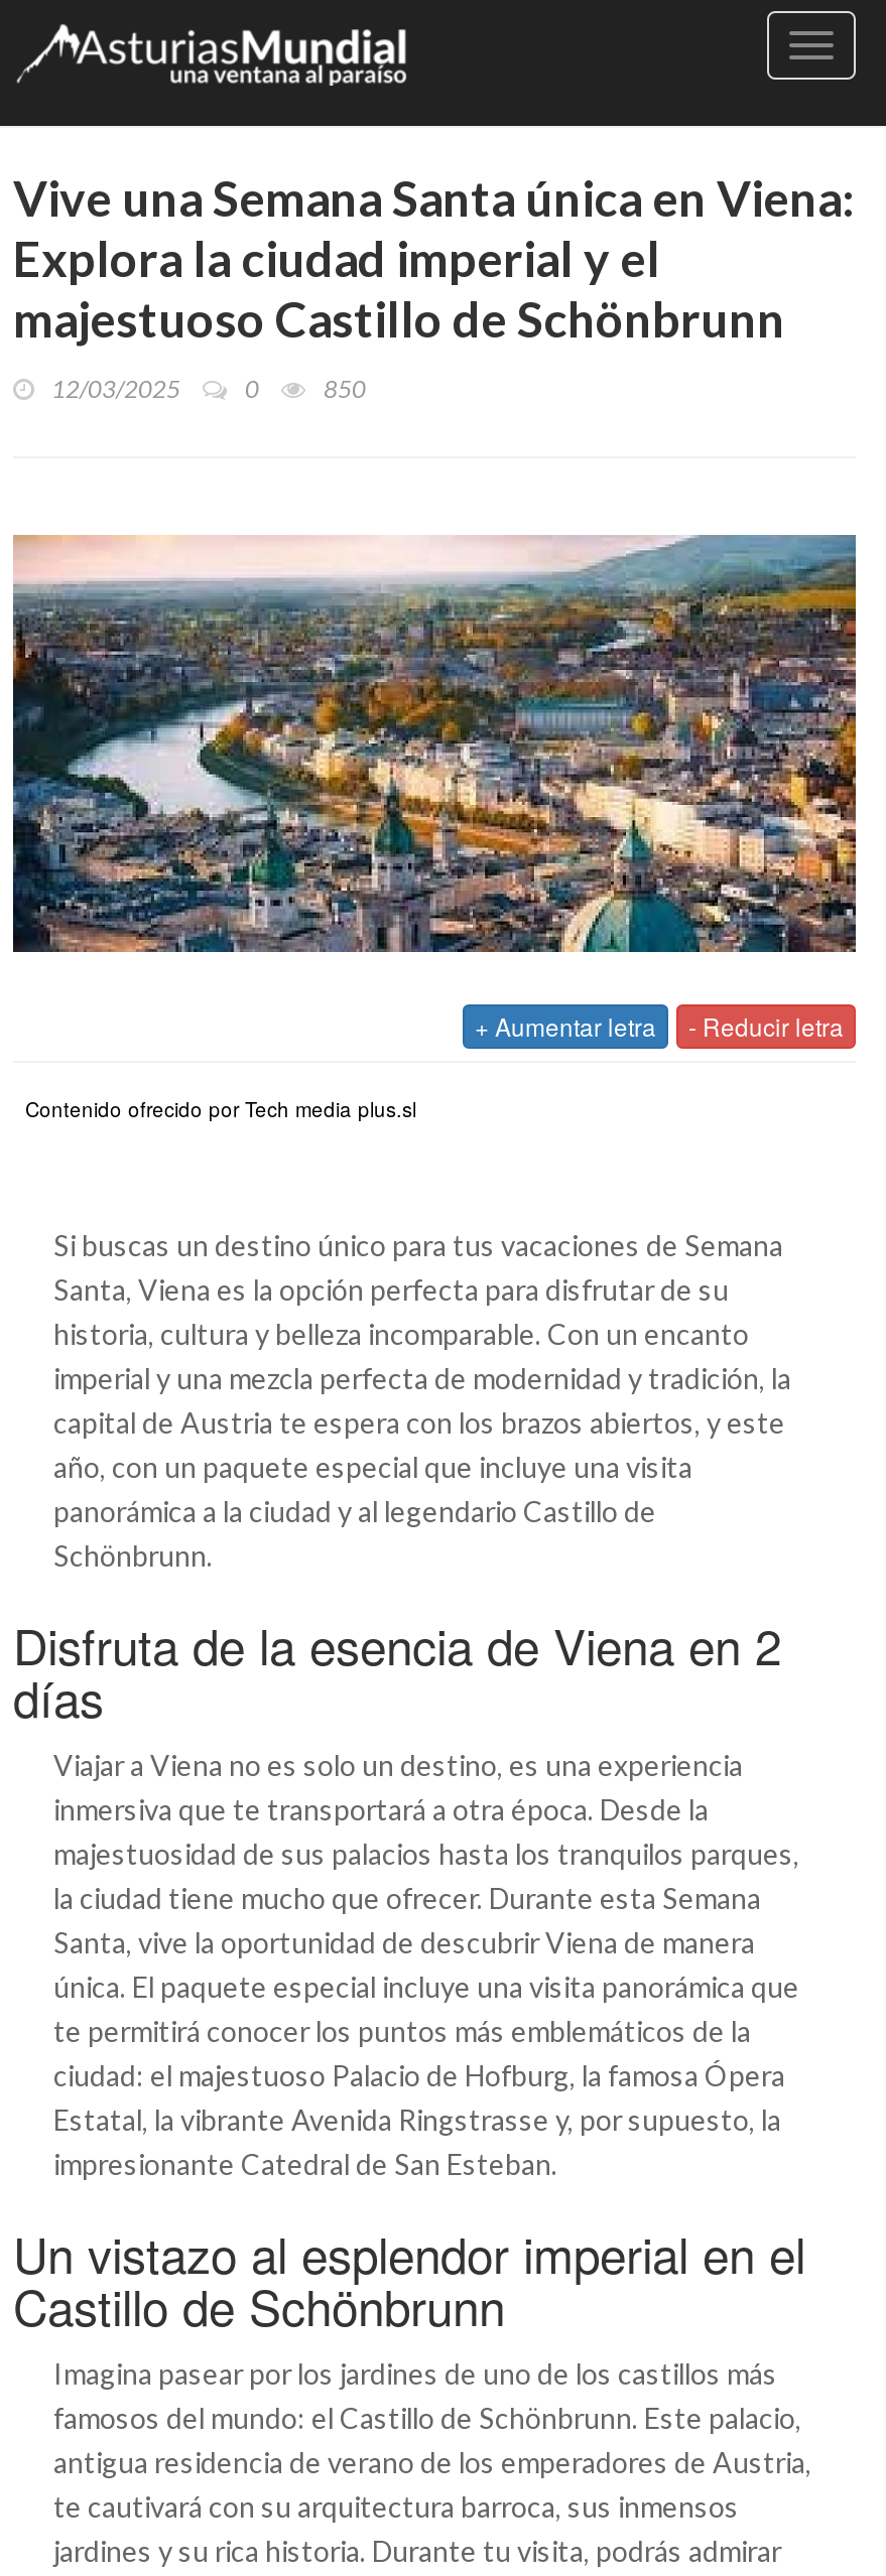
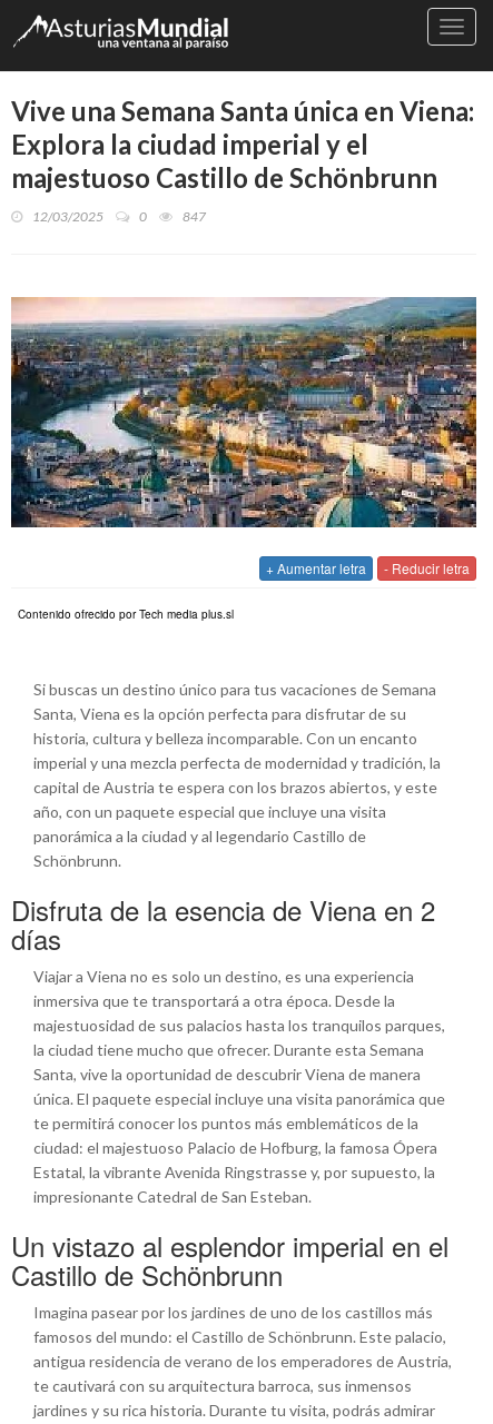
[324,374,366,404] 850 -> [183,208,206,225] 847

